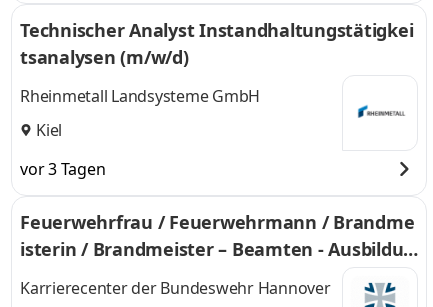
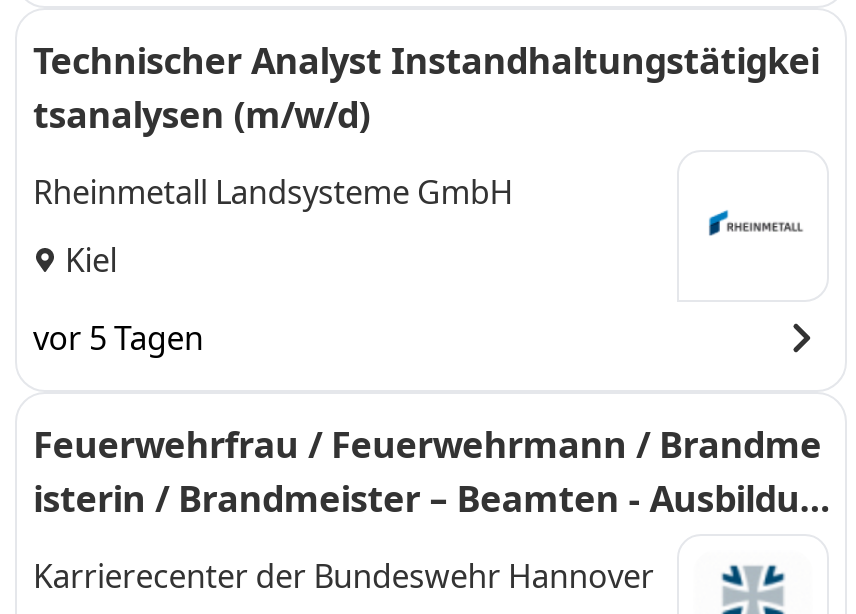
[20,158,105,180] vor 3 Tagen -> [33,316,203,360] vor 5 Tagen

